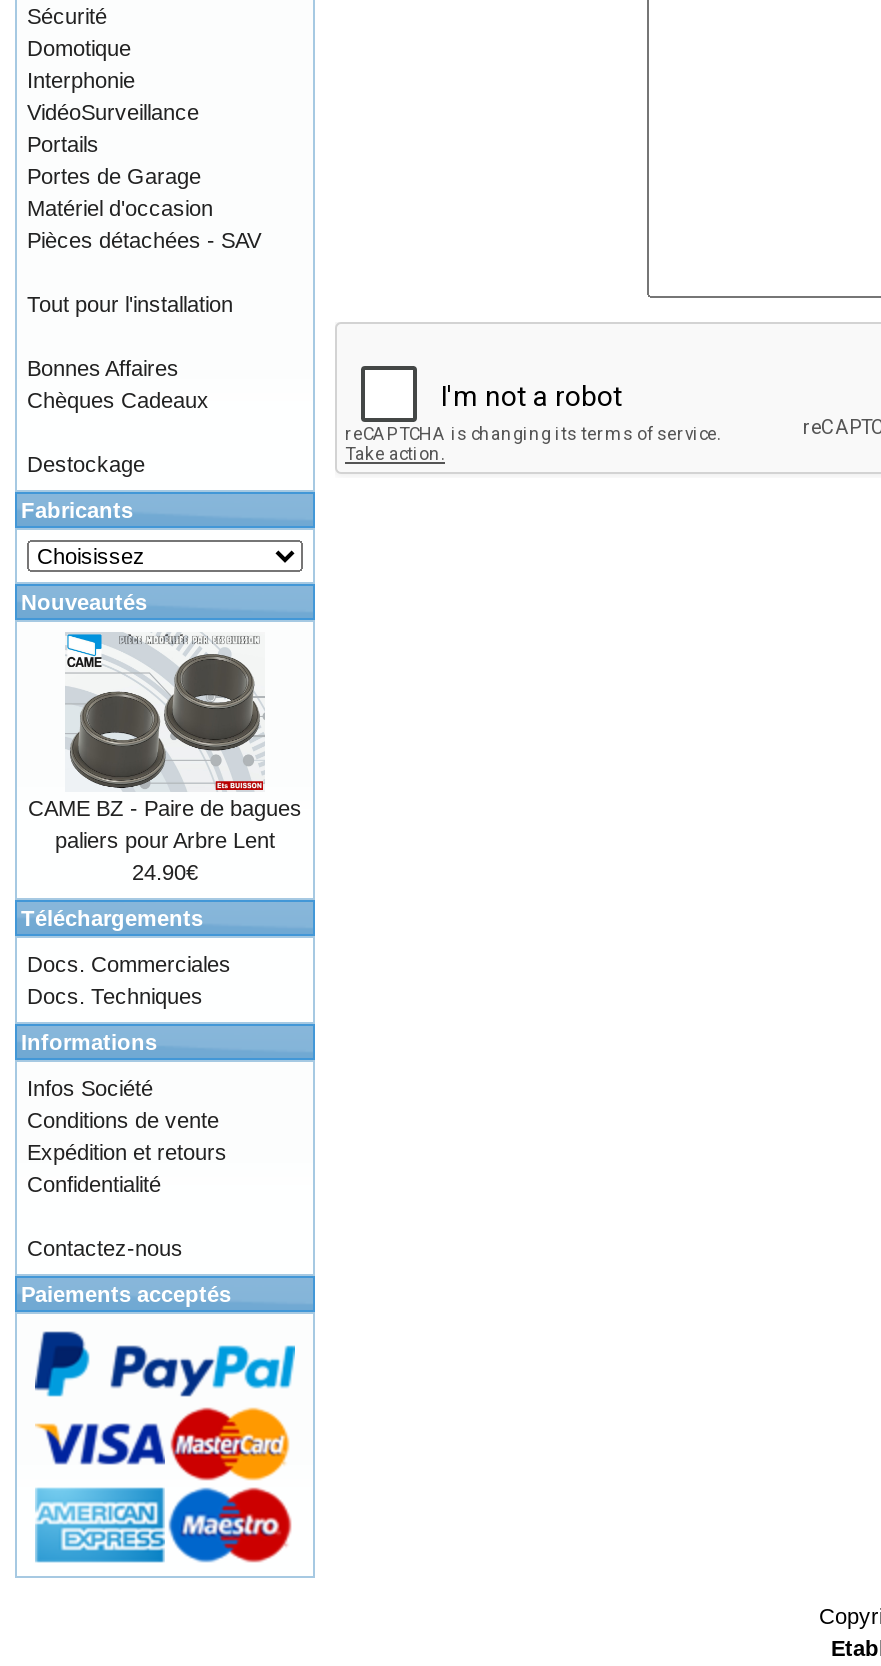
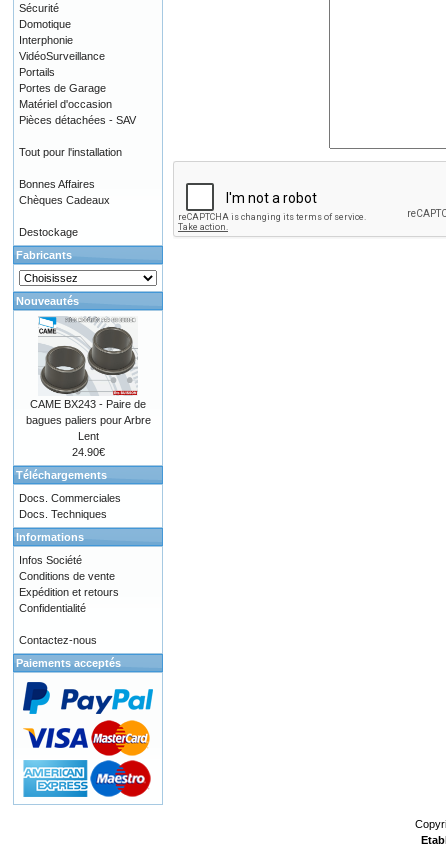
[28,796,302,852] CAME BZ - Paire de bagues | paliers pour Arbre Lent -> [25,398,150,442] CAME BX243 - Paire de | bagues paliers pour Arbre | Lent

